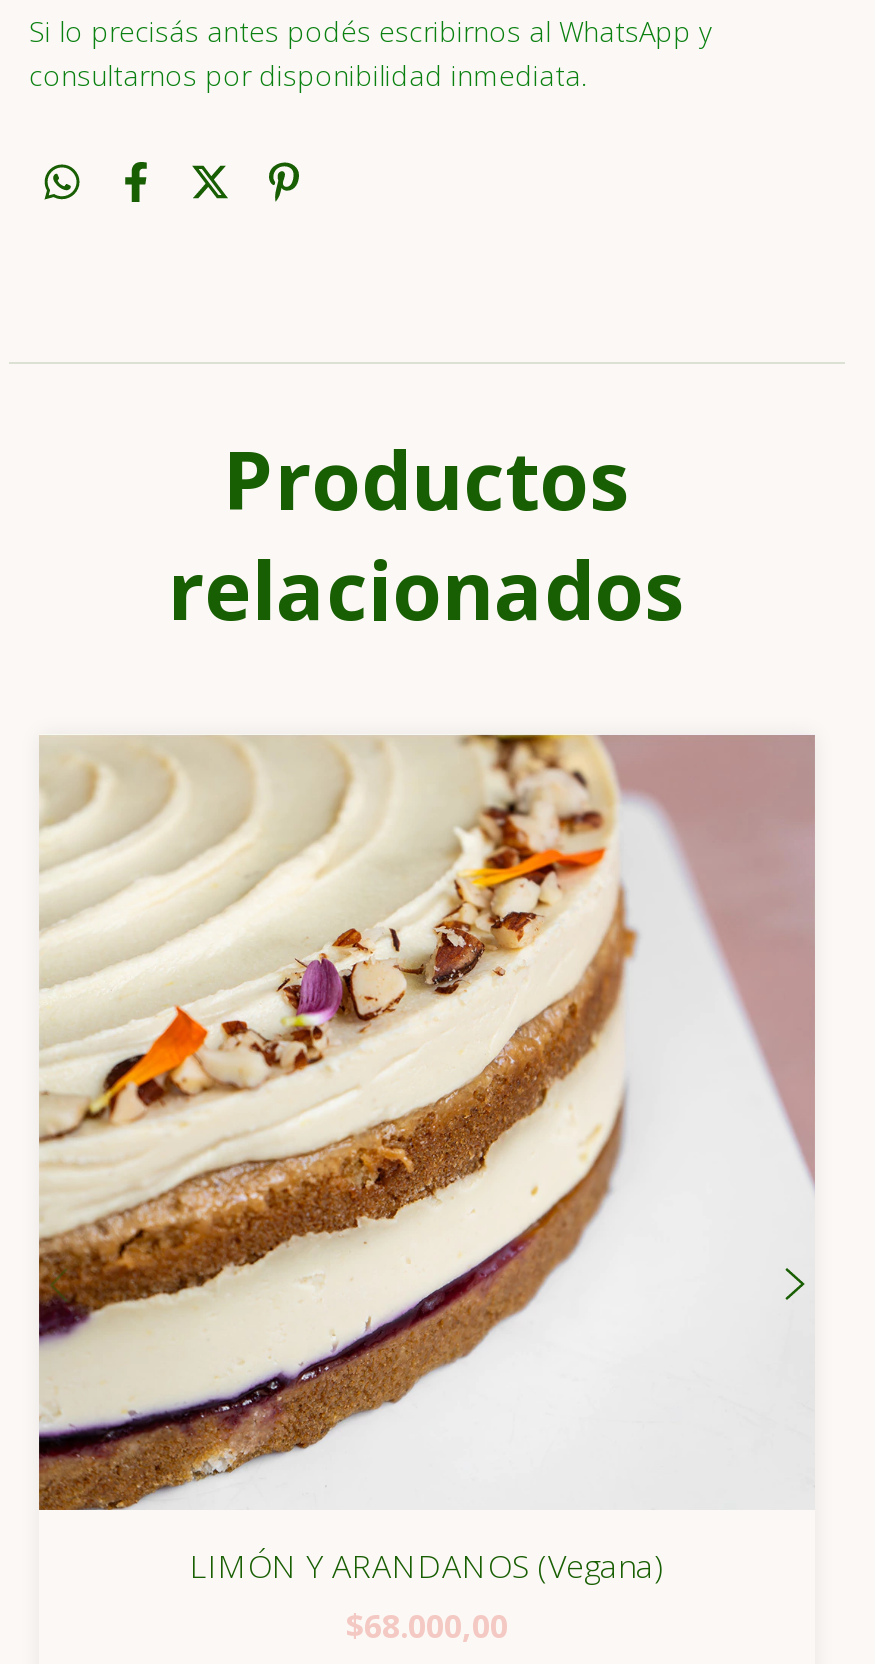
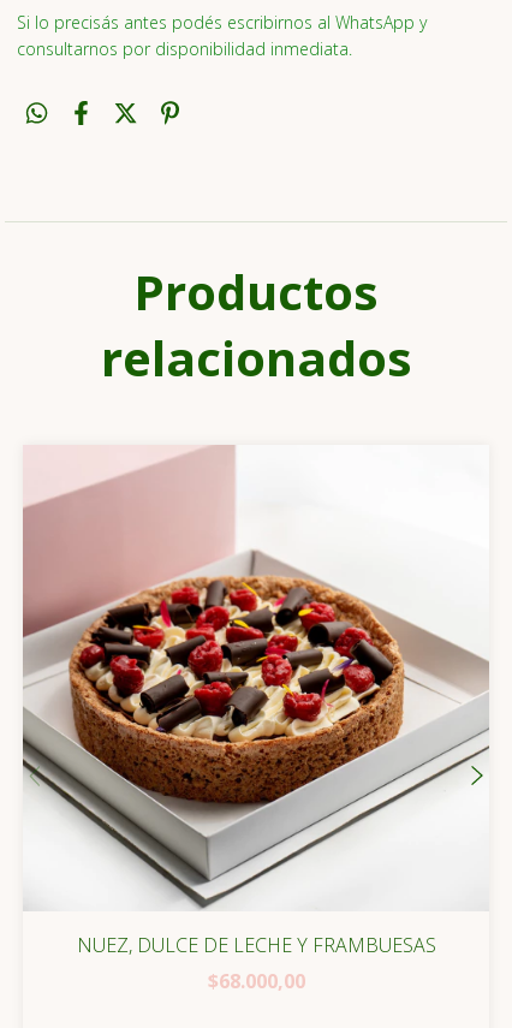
[37,732,817,1589] [image] | LIMÓN Y ARANDANOS (Vegana) -> [22,445,489,958] [image] | NUEZ, DULCE DE LECHE Y FRAMBUESAS

